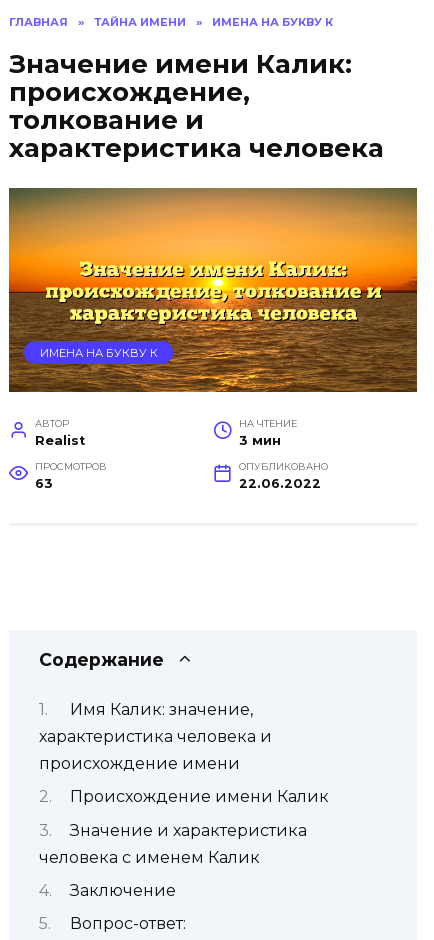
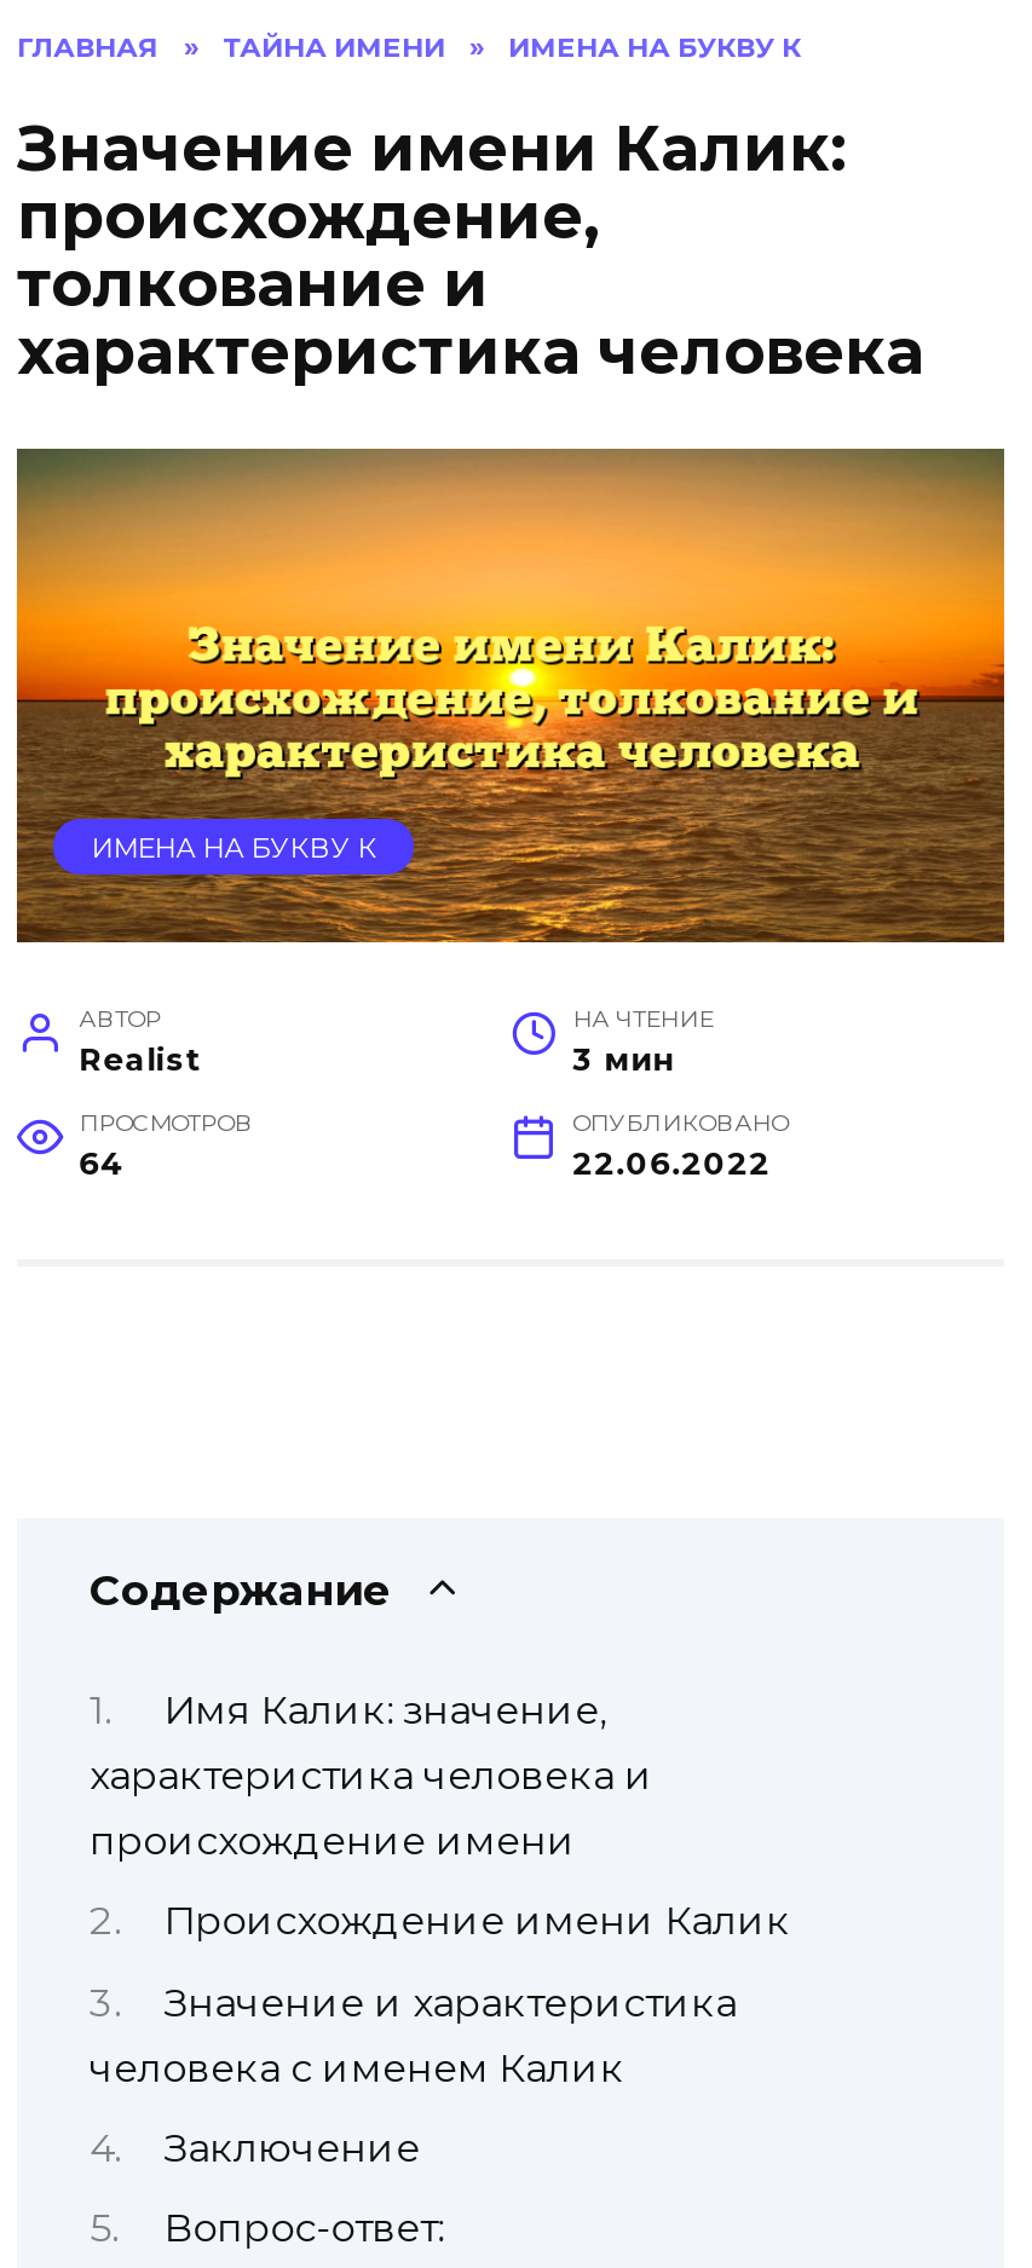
[35,476,53,491] 63 -> [79,1146,125,1183] 64

